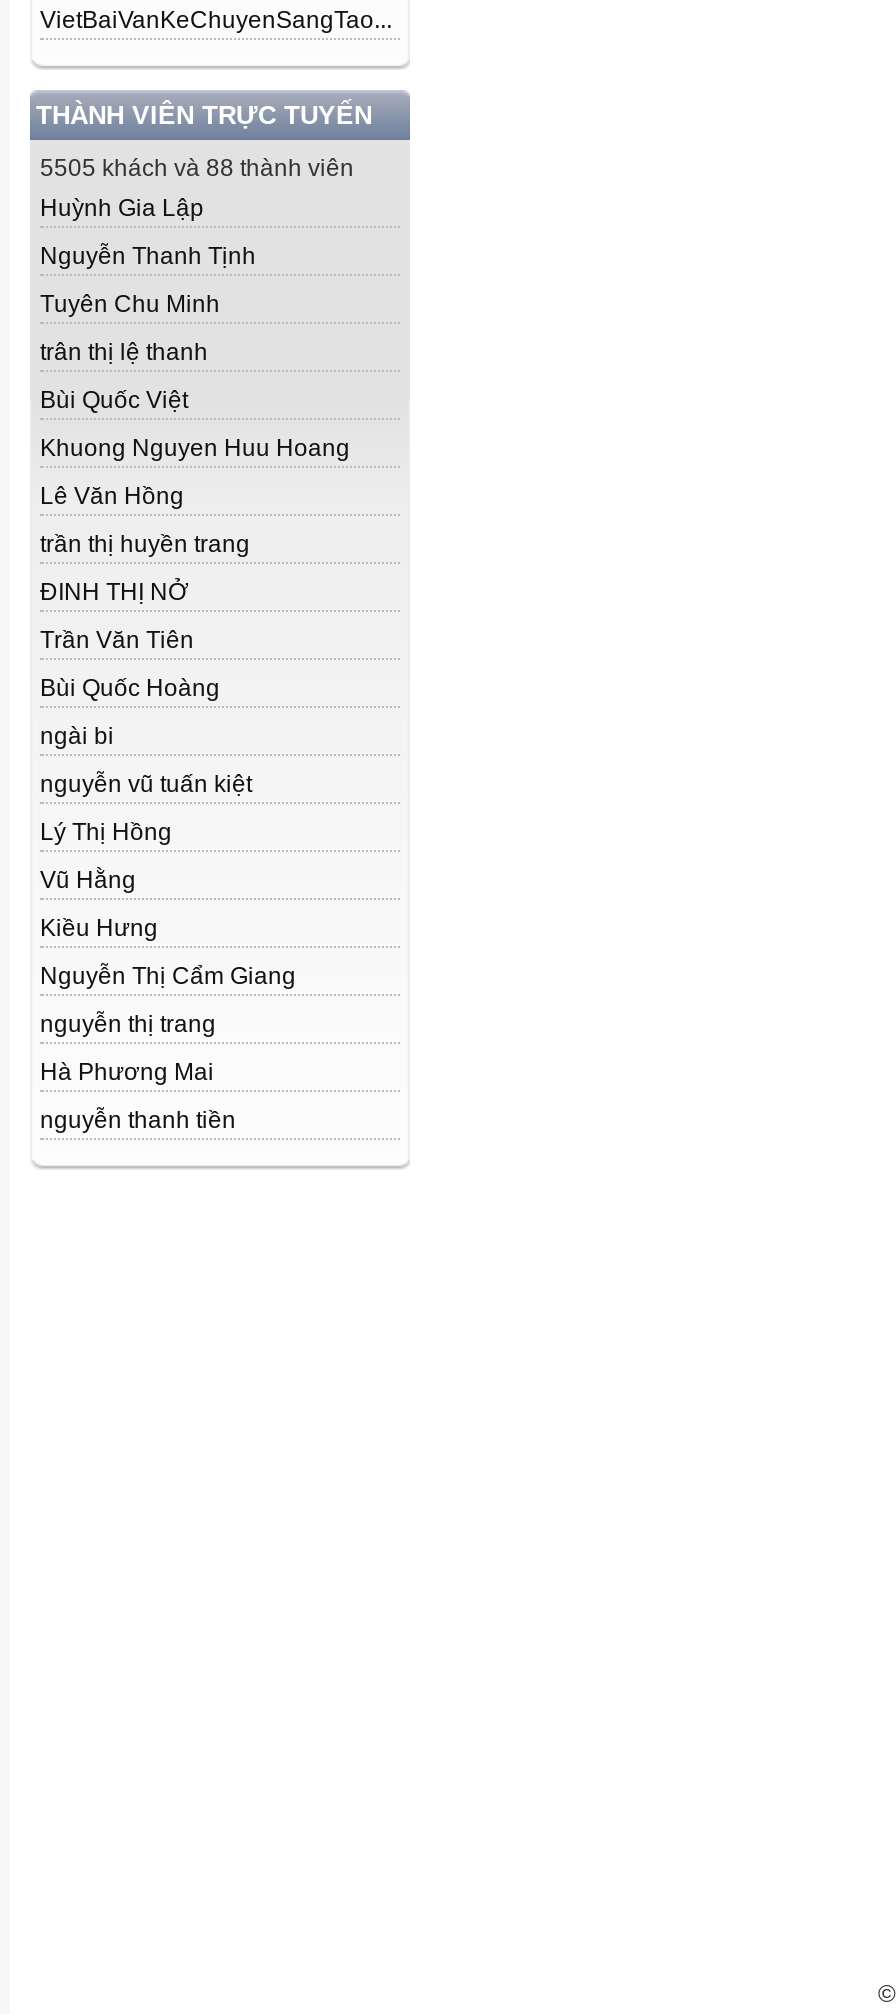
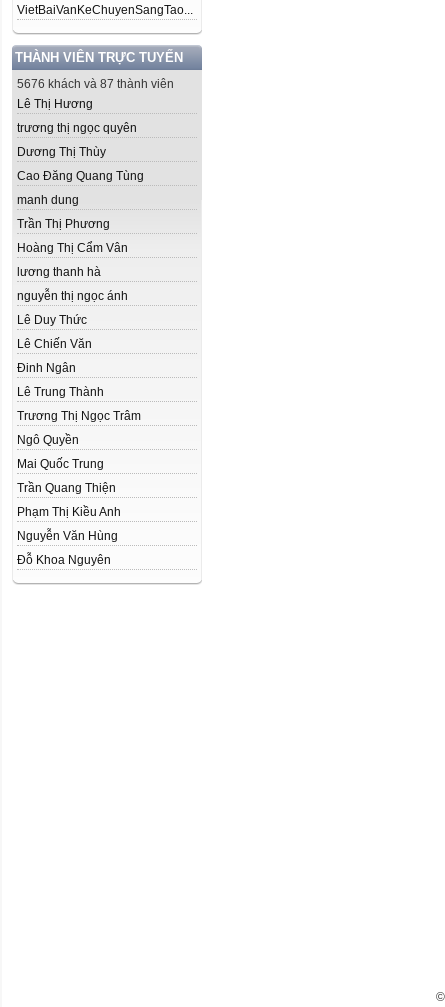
[40,154,354,222] 5505 khách và 88 thành viên | Huỳnh Gia Lập -> [17,77,174,111] 5676 khách và 87 thành viên | Lê Thị Hương
[40,242,256,270] Nguyễn Thanh Tịnh -> [17,121,137,135] trương thị ngọc quyên
[40,290,220,318] Tuyên Chu Minh -> [17,145,106,159] Dương Thị Thùy
[40,338,208,366] trân thị lệ thanh -> [17,169,144,183] Cao Đăng Quang Tùng
[40,386,188,414] Bùi Quốc Việt -> [17,193,79,207] manh dung
[40,434,350,462] Khuong Nguyen Huu Hoang -> [17,217,110,231] Trần Thị Phương
[40,482,184,510] Lê Văn Hồng -> [17,241,128,255] Hoàng Thị Cẩm Vân
[40,530,250,558] trần thị huyền trang -> [17,265,101,279] lương thanh hà
[40,578,188,606] ĐINH THỊ NỞ -> [17,289,128,303] nguyễn thị ngọc ánh
[40,626,194,654] Trần Văn Tiên -> [17,313,87,327] Lê Duy Thức
[40,674,220,702] Bùi Quốc Hoàng -> [17,337,92,351] Lê Chiến Văn
[40,722,114,750] ngài bi -> [17,361,76,375] Đinh Ngân
[40,770,252,798] nguyễn vũ tuấn kiệt -> [17,385,104,399] Lê Trung Thành
[40,818,172,846] Lý Thị Hồng -> [17,409,141,423] Trương Thị Ngọc Trâm
[40,866,136,894] Vũ Hằng -> [17,433,79,447] Ngô Quyền
[40,914,158,942] Kiều Hưng -> [17,457,104,471] Mai Quốc Trung
[40,962,296,990] Nguyễn Thị Cẩm Giang -> [17,481,116,495] Trần Quang Thiện
[40,1010,216,1038] nguyễn thị trang -> [17,505,121,519] Phạm Thị Kiều Anh
[40,1058,214,1086] Hà Phương Mai -> [17,529,118,543] Nguyễn Văn Hùng
[40,1106,236,1134] nguyễn thanh tiền -> [17,553,111,567] Đỗ Khoa Nguyên

